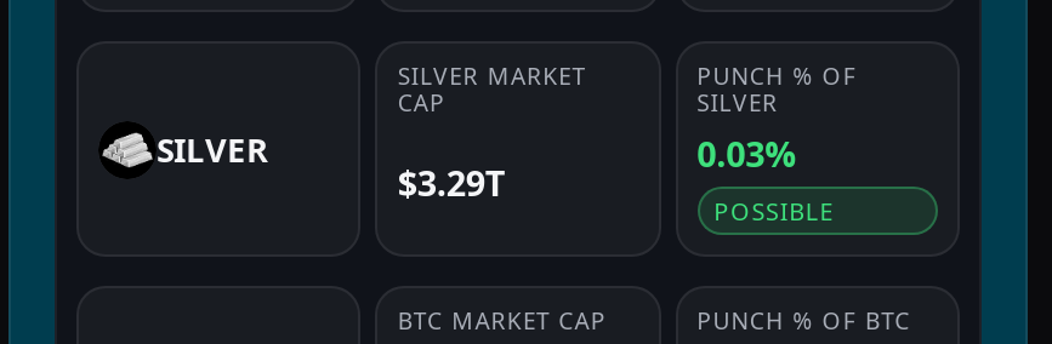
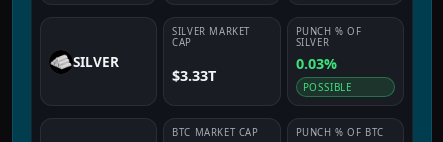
[398,160,504,206] $3.29T -> [172,66,216,85] $3.33T

